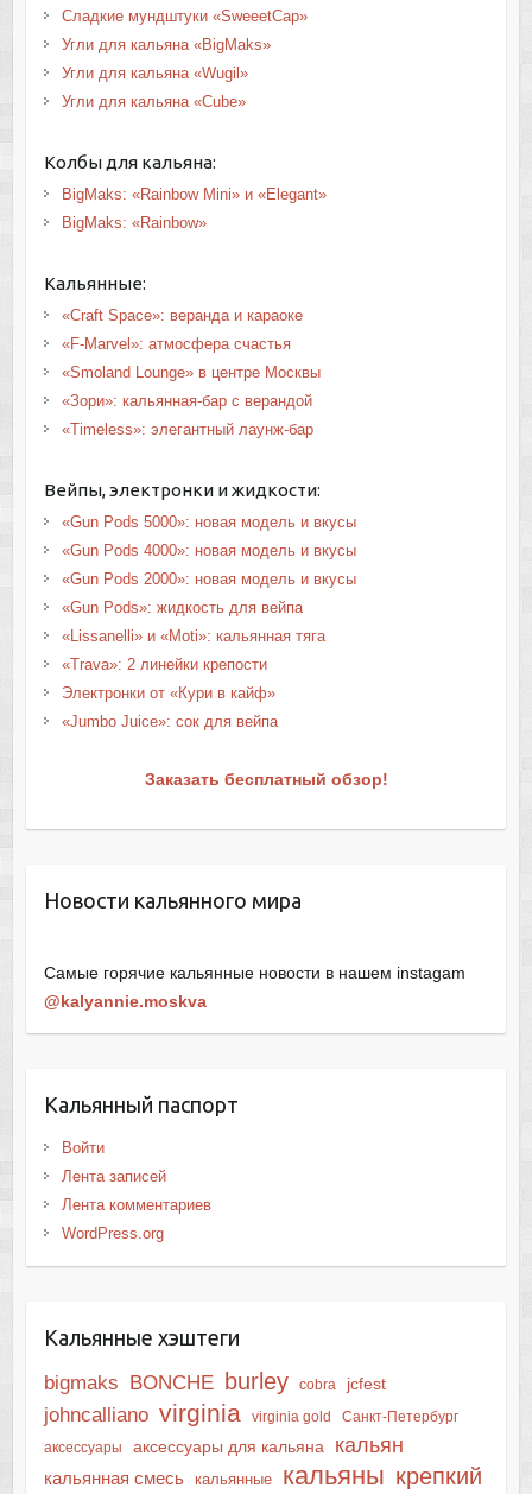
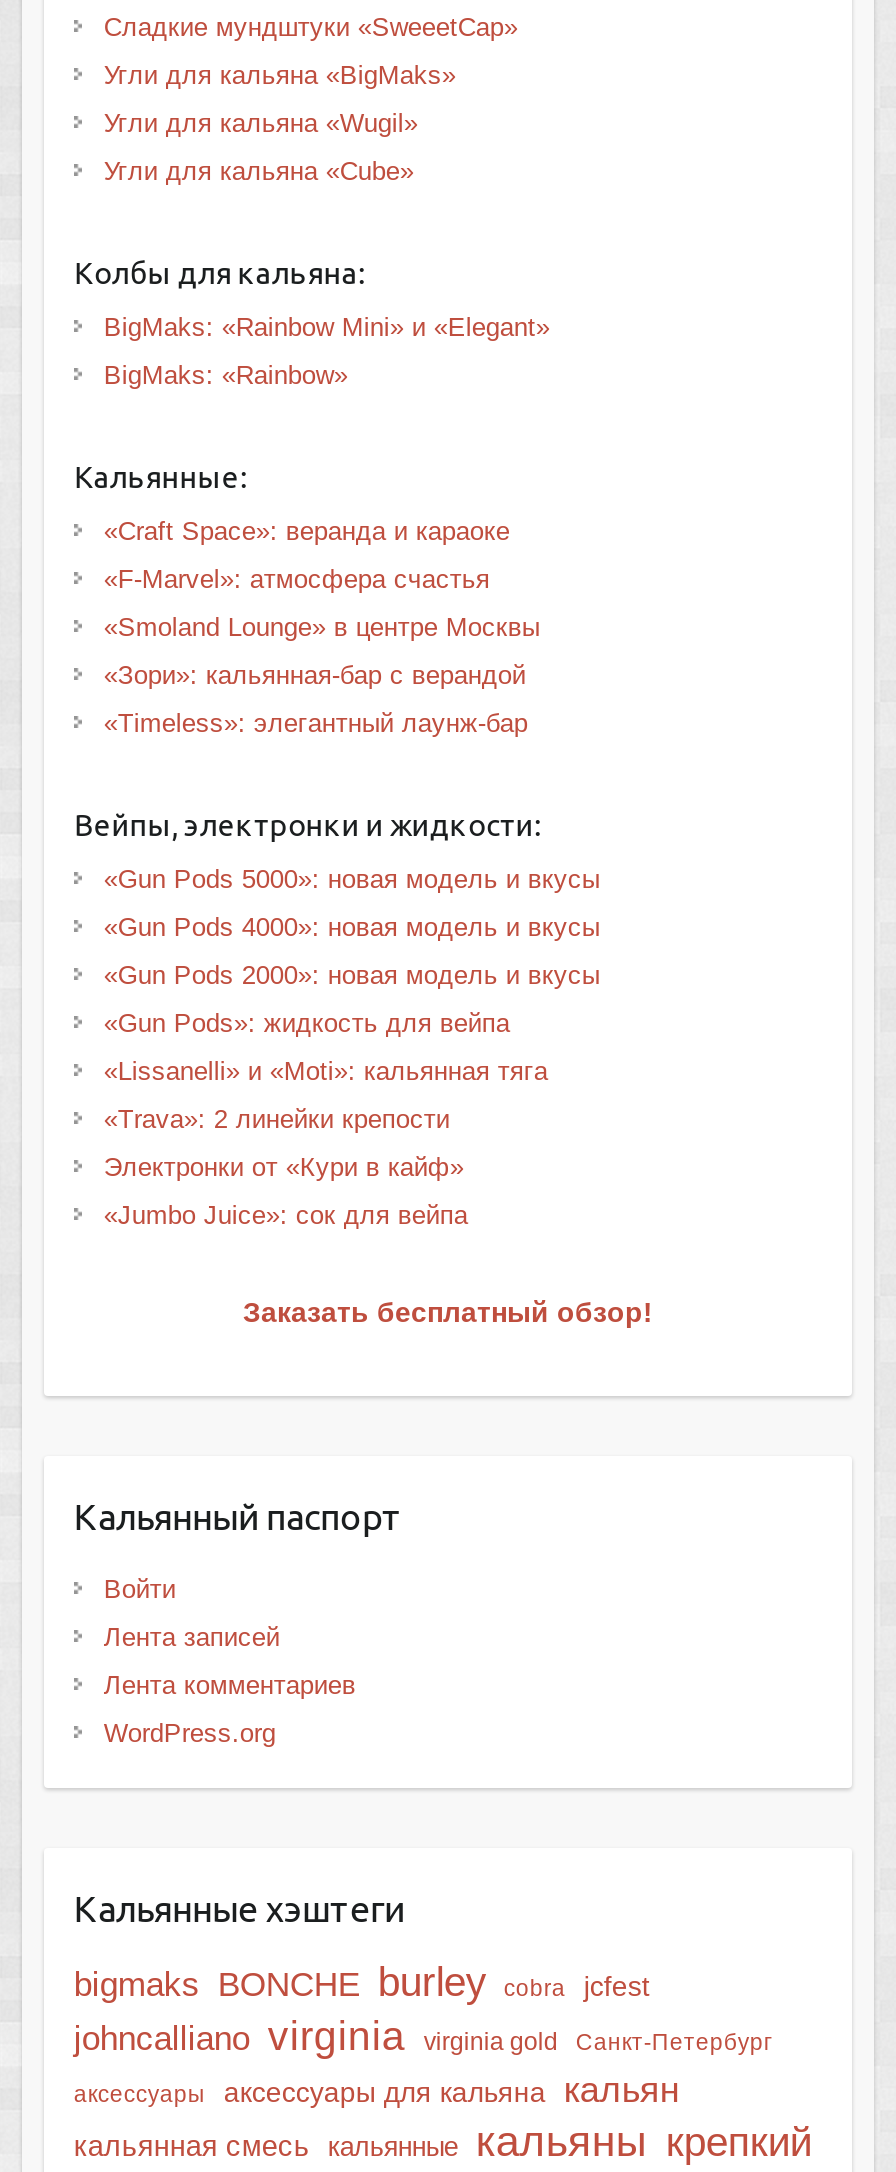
[44,888,465,1011] Новости кальянного мира | Самые горячие кальянные новости в нашем instagam | @kalyannie.moskva -> none

